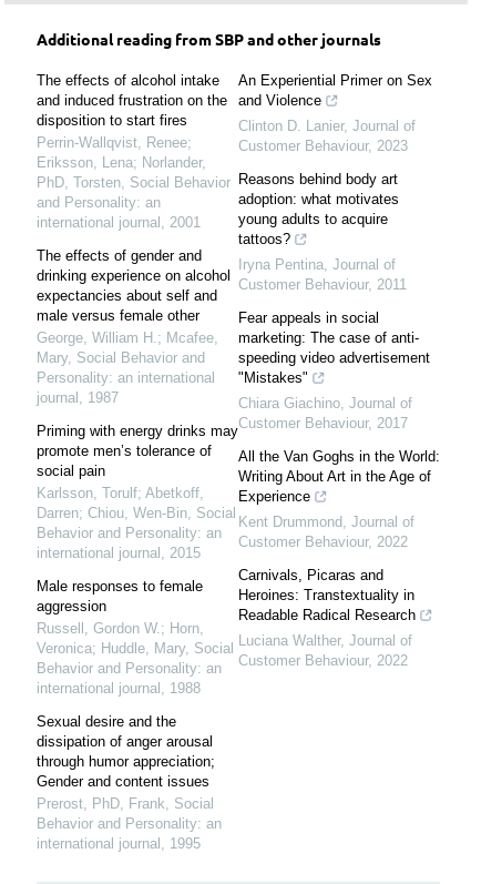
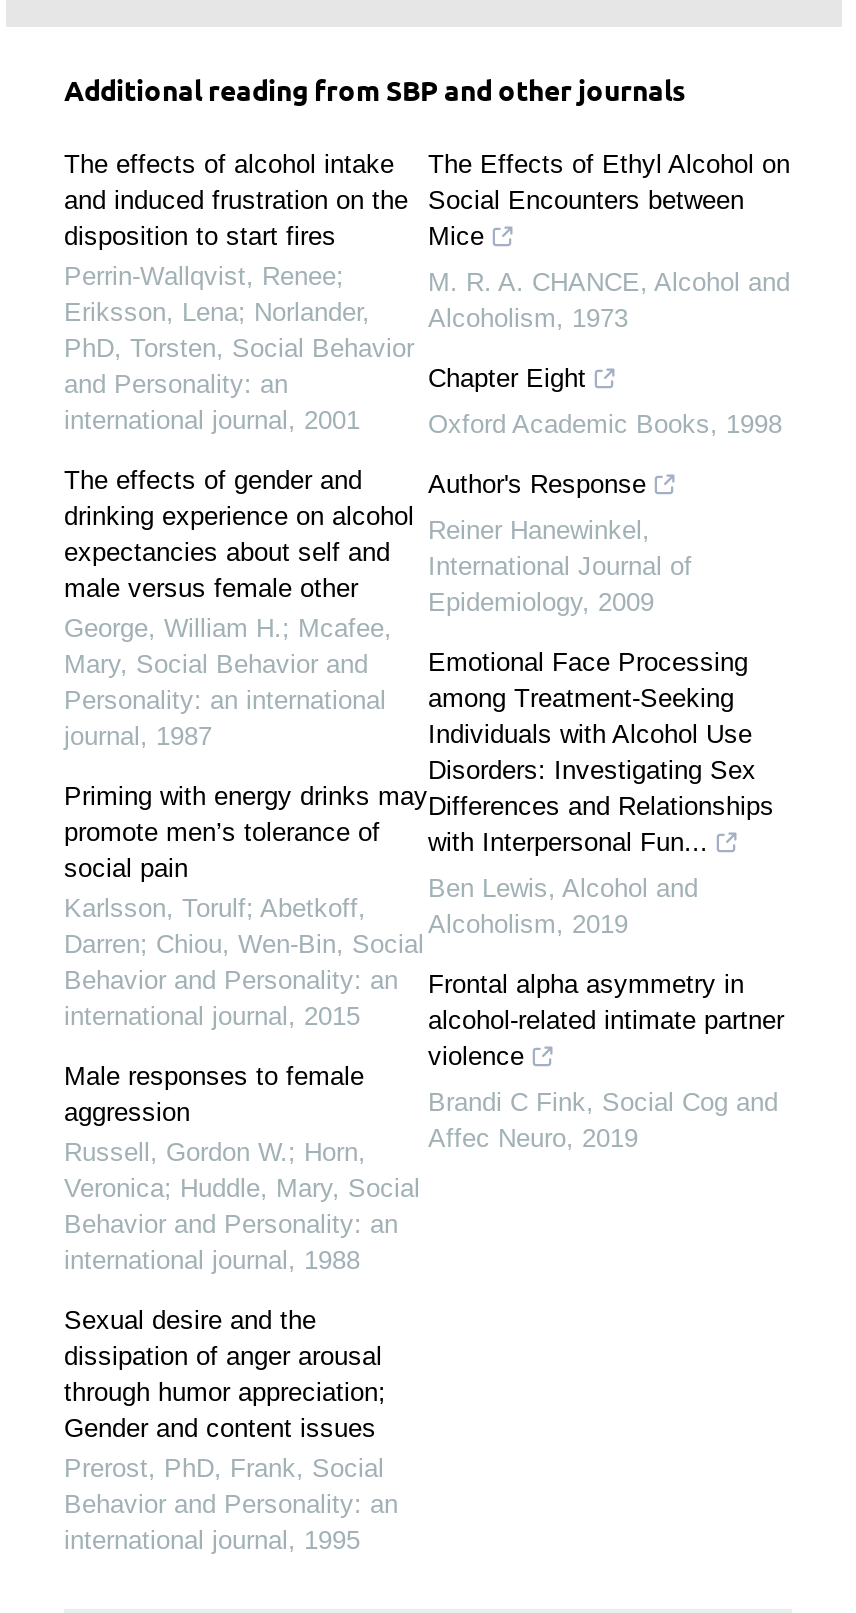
[238,72,432,108] An Experiential Primer on Sex | and Violence -> [428,148,790,250] The Effects of Ethyl Alcohol on | Social Encounters between | Mice
[238,117,416,154] Clinton D. Lanier, Journal of | Customer Behaviour, 2023 -> [428,266,790,332] M. R. A. CHANCE, Alcohol and | Alcoholism, 1973
[238,170,399,247] Reasons behind body art | adoption: what motivates | young adults to acquire | tattoos? -> [428,362,586,392] Chapter Eight
[238,256,407,292] Iryna Pentina, Journal of | Customer Behaviour, 2011 -> [428,408,782,438] Oxford Academic Books, 1998
[238,309,430,385] Fear appeals in social | marketing: The case of anti- | speeding video advertisement | "Mistakes" -> [428,468,646,498] Author's Response
[238,394,412,431] Chiara Giachino, Journal of | Customer Behaviour, 2017 -> [428,514,692,616] Reiner Hanewinkel, | International Journal of | Epidemiology, 2009
[238,448,440,504] All the Van Goghs in the World: | Writing About Art in the Age of | Experience -> [428,646,774,856] Emotional Face Processing | among Treatment-Seeking | Individuals with Alcohol Use | Disorders: Investigating Sex | Differences and Relationships | with Interpersonal Fun...
[238,513,415,550] Kent Drummond, Journal of | Customer Behaviour, 2022 -> [428,872,698,938] Ben Lewis, Alcohol and | Alcoholism, 2019
[238,566,416,623] Carnivals, Picaras and | Heroines: Transtextuality in | Readable Radical Research -> [428,968,784,1070] Frontal alpha asymmetry in | alcohol-related intimate partner | violence
[238,632,412,668] Luciana Walther, Journal of | Customer Behaviour, 2022 -> [428,1086,778,1152] Brandi C Fink, Social Cog and | Affec Neuro, 2019

